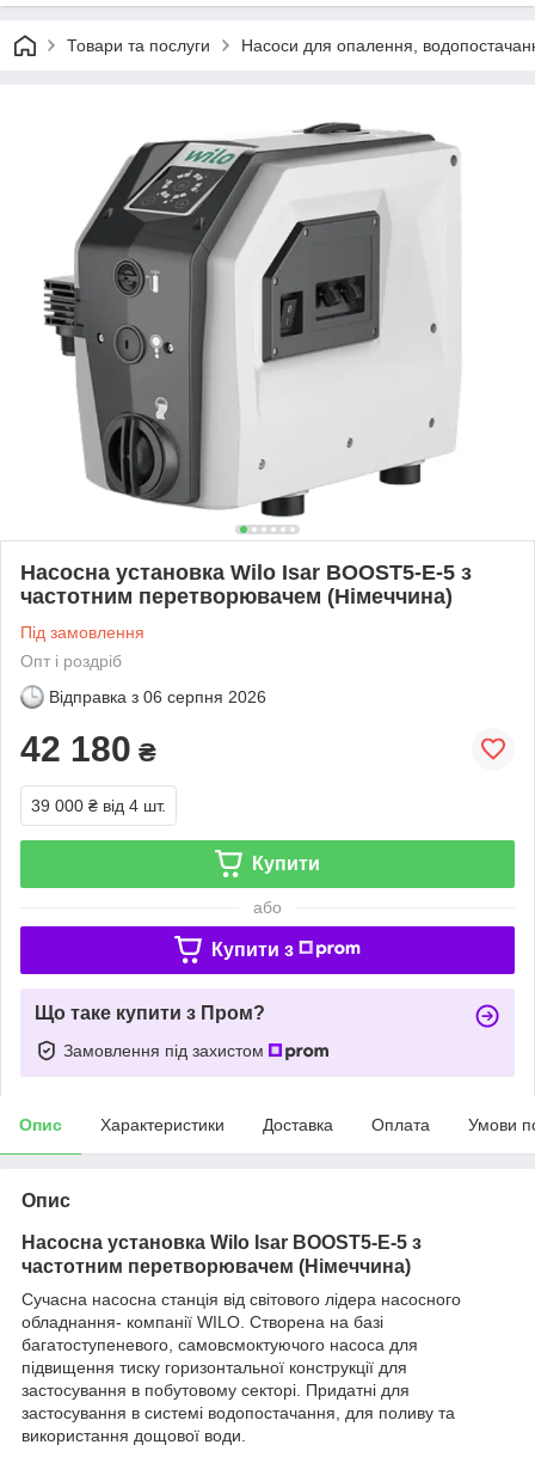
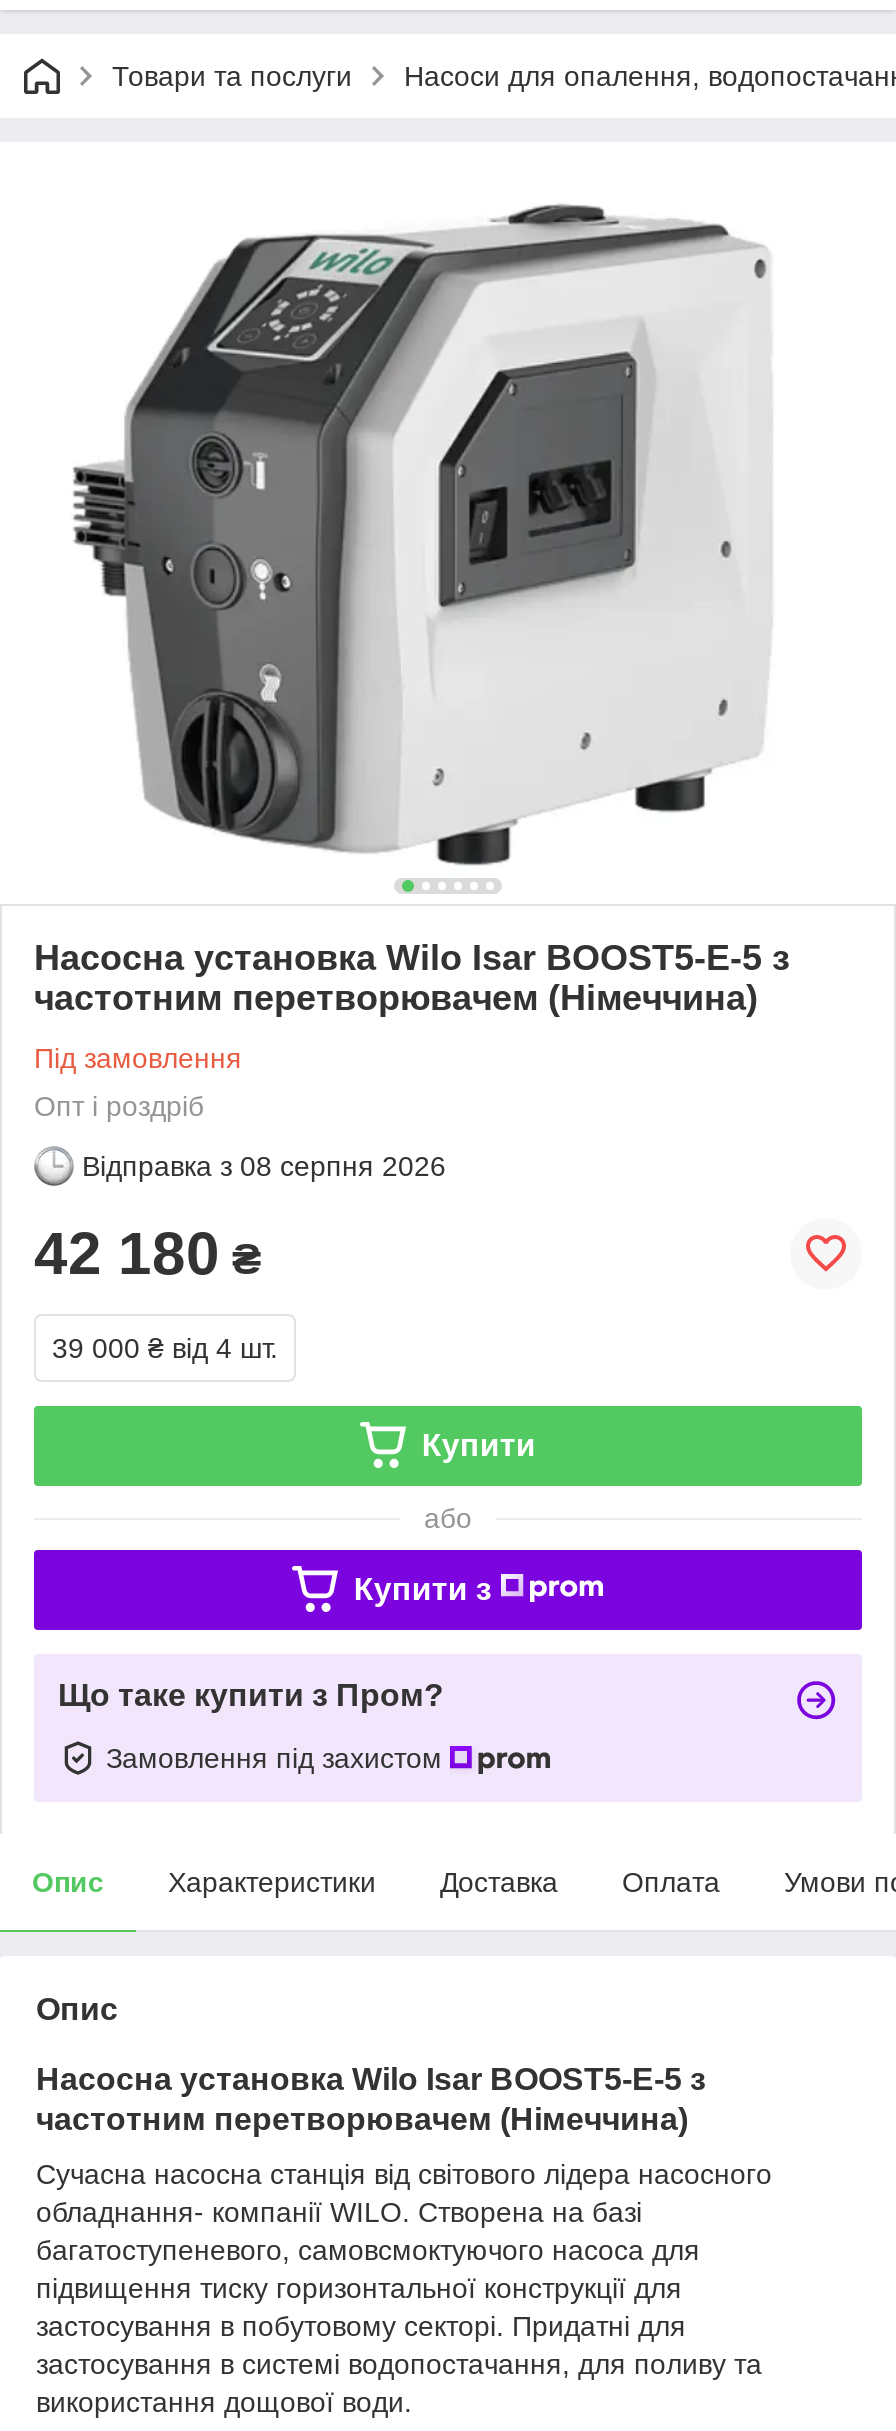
[49,687,266,706] Відправка з 06 серпня 2026 -> [82,1150,446,1182] Відправка з 08 серпня 2026

